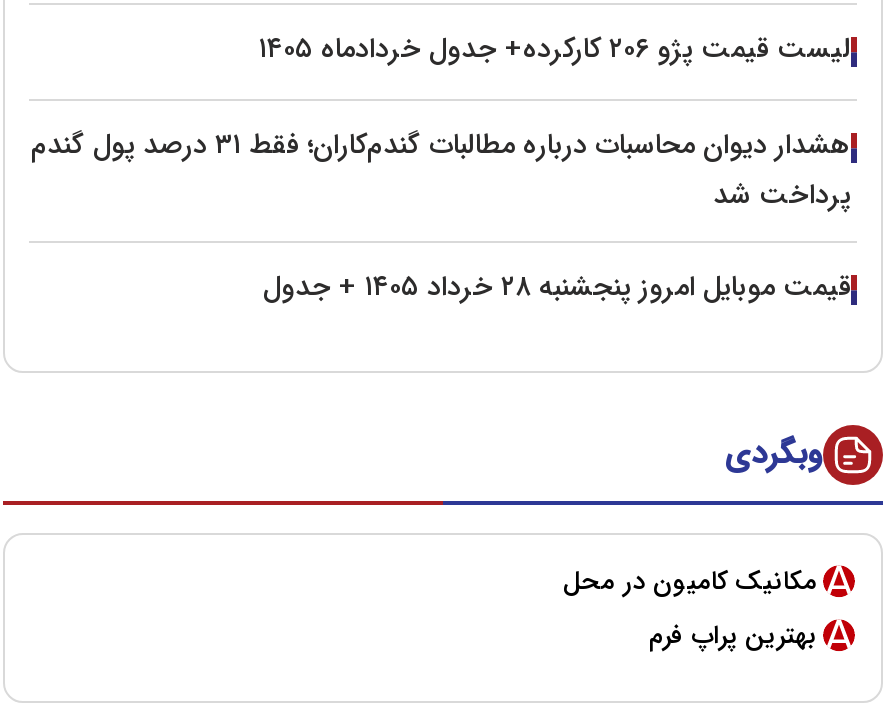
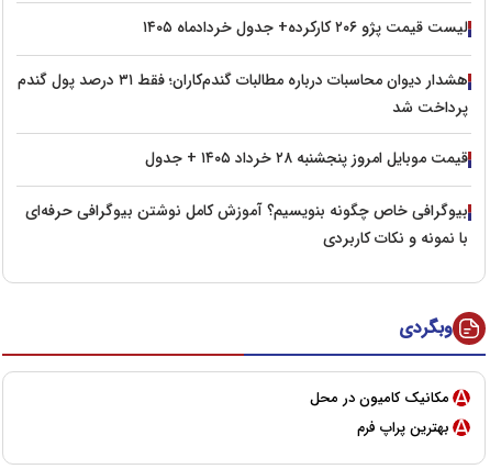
none -> [30,199,472,250] بیوگرافی خاص چگونه بنویسیم؟ آموزش کامل نوشتن بیوگرافی حرفه‌ای | با نمونه و نکات کاربردی

